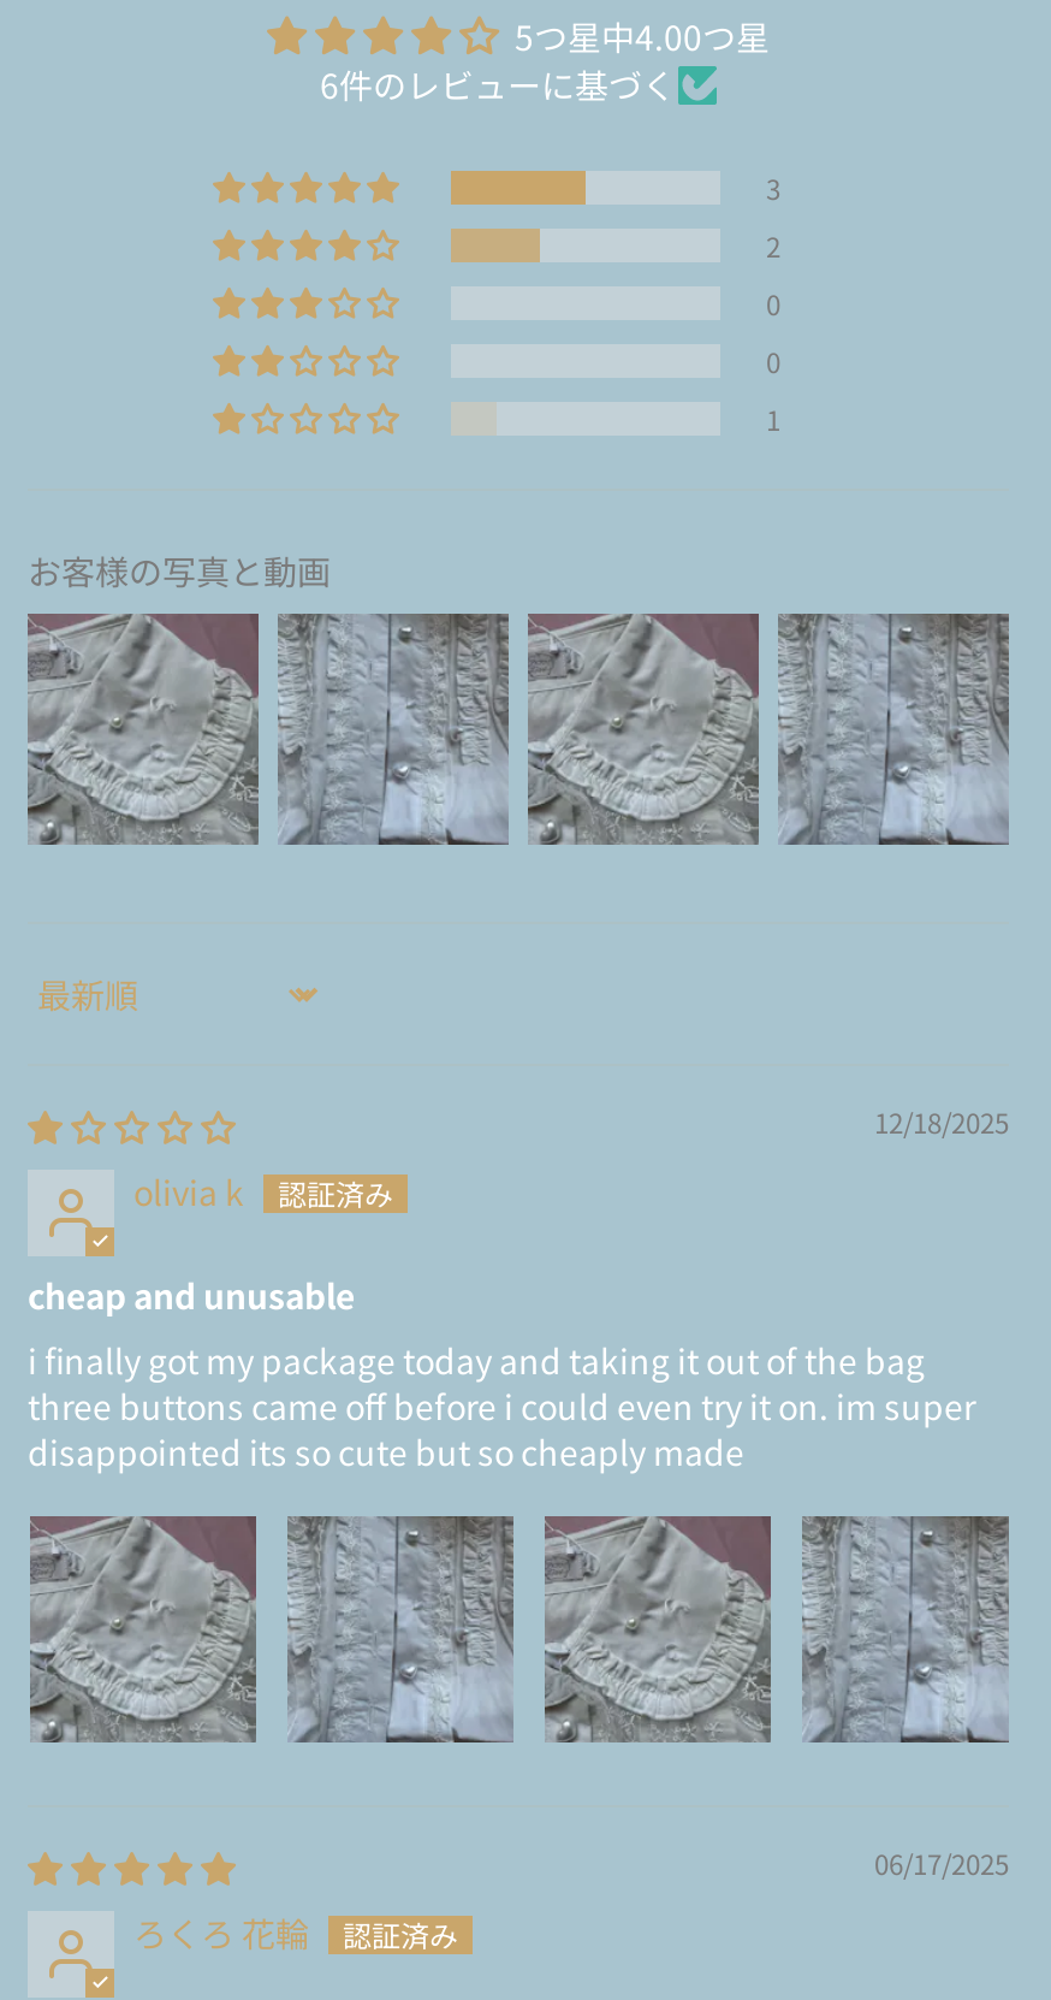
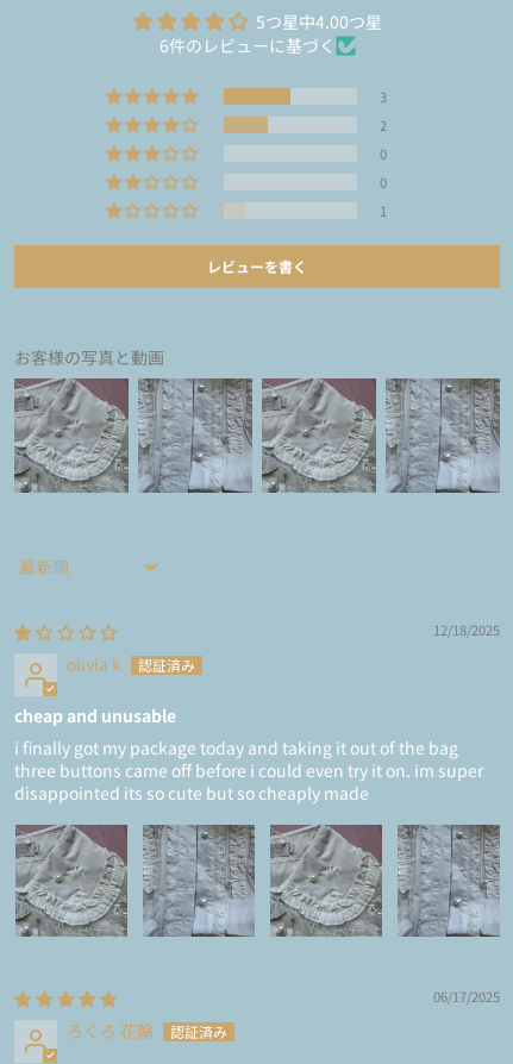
none -> [207,256,307,276] レビューを書く

